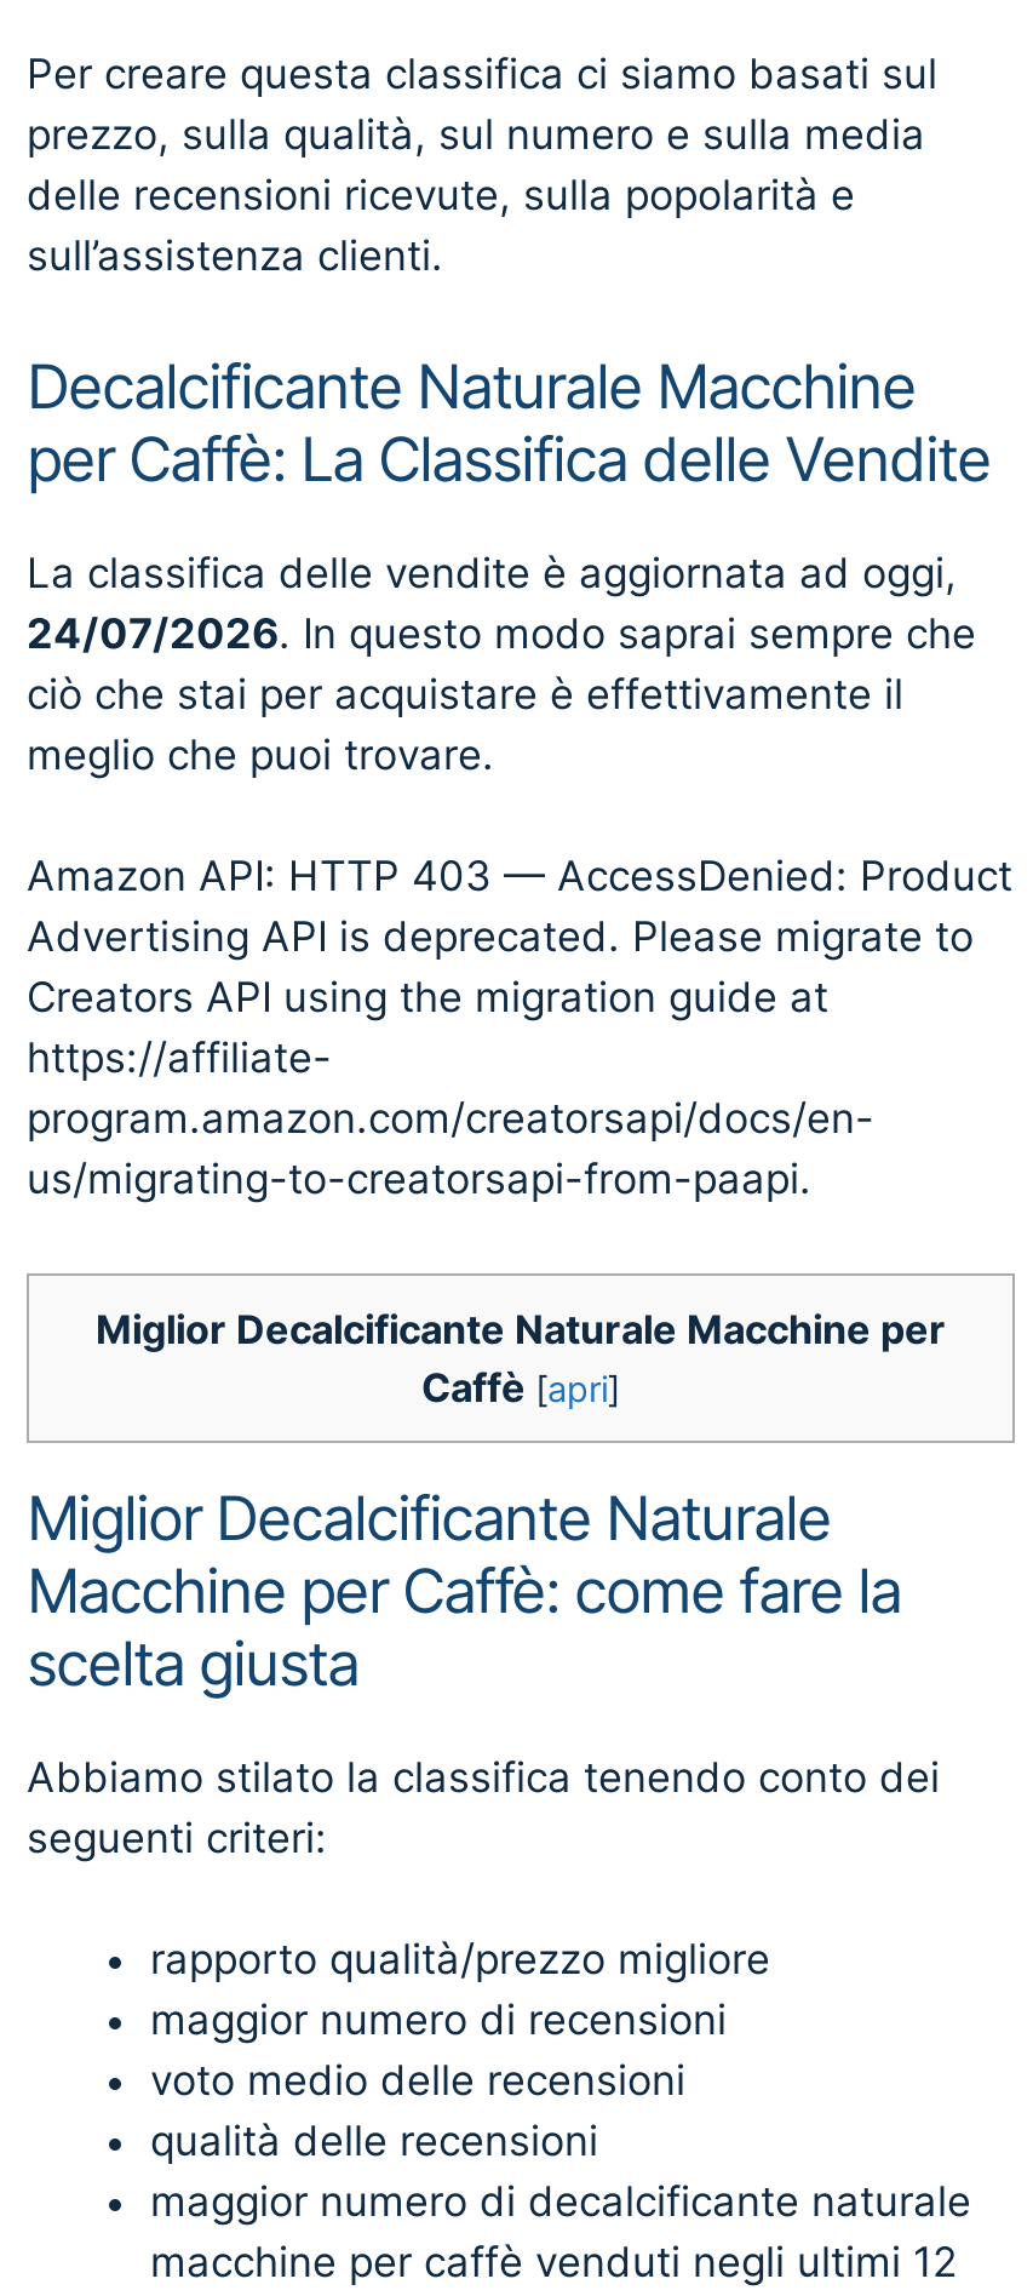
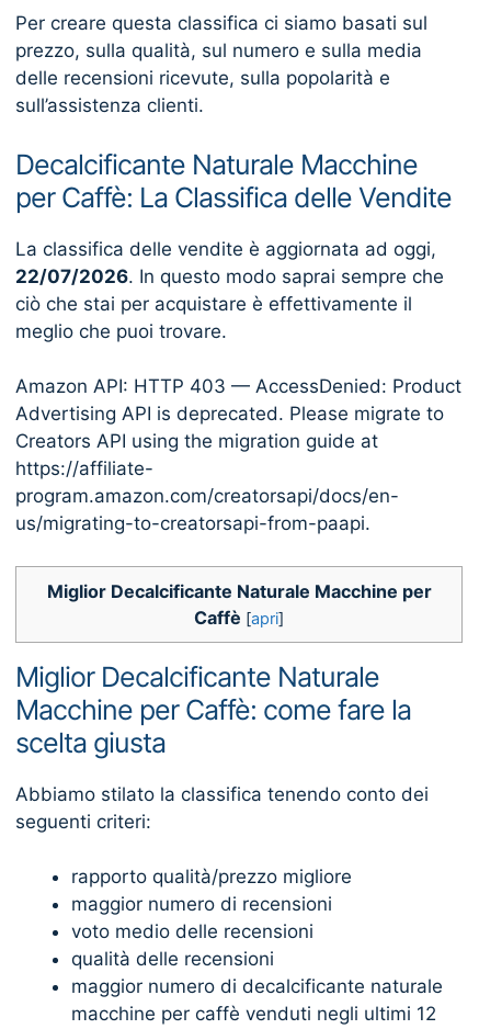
[27,608,976,657] 24/07/2026. In questo modo saprai sempre che -> [15,265,444,287] 22/07/2026. In questo modo saprai sempre che

